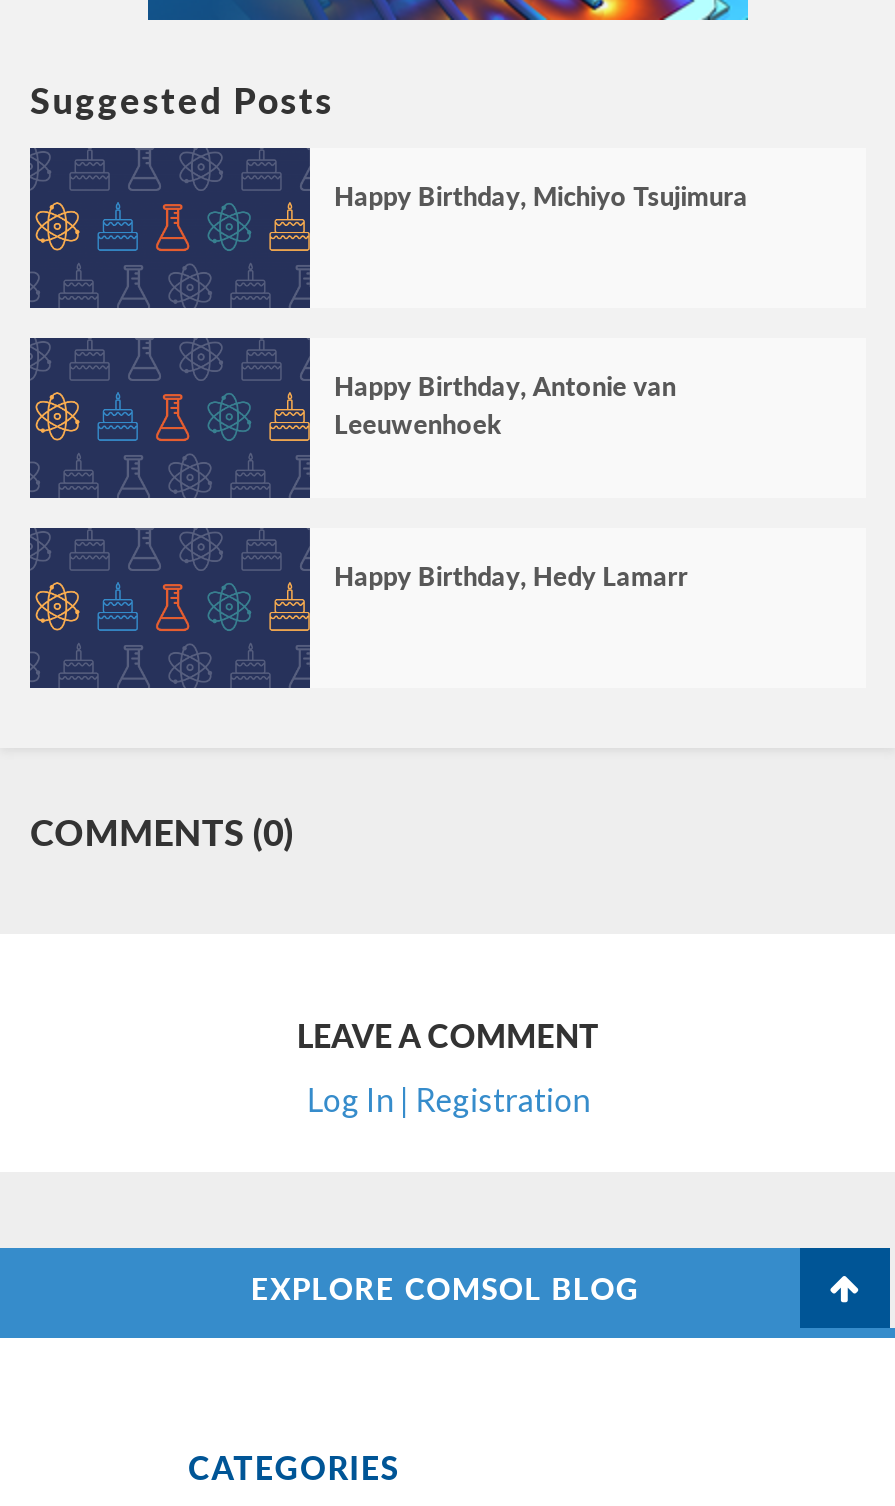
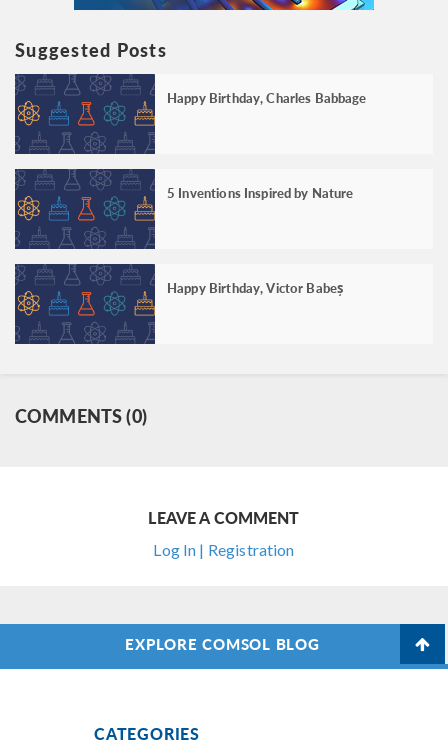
[334,177,748,215] Happy Birthday, Michiyo Tsujimura -> [167,88,367,107] Happy Birthday, Charles Babbage
[334,367,676,443] Happy Birthday, Antonie van | Leeuwenhoek -> [167,183,354,202] 5 Inventions Inspired by Nature
[334,557,688,595] Happy Birthday, Hedy Lamarr -> [167,278,343,297] Happy Birthday, Victor Babeș

